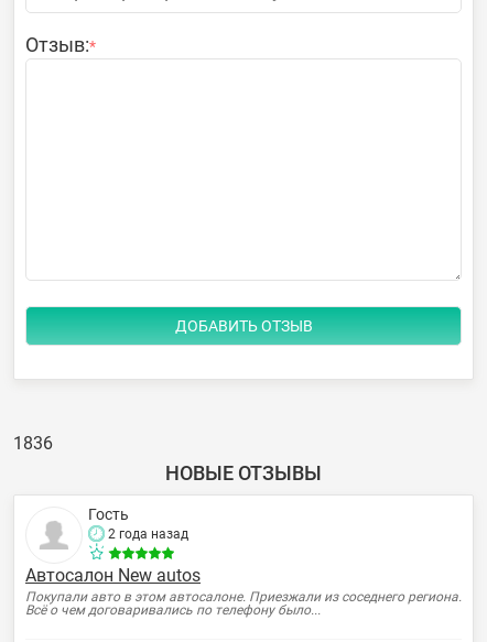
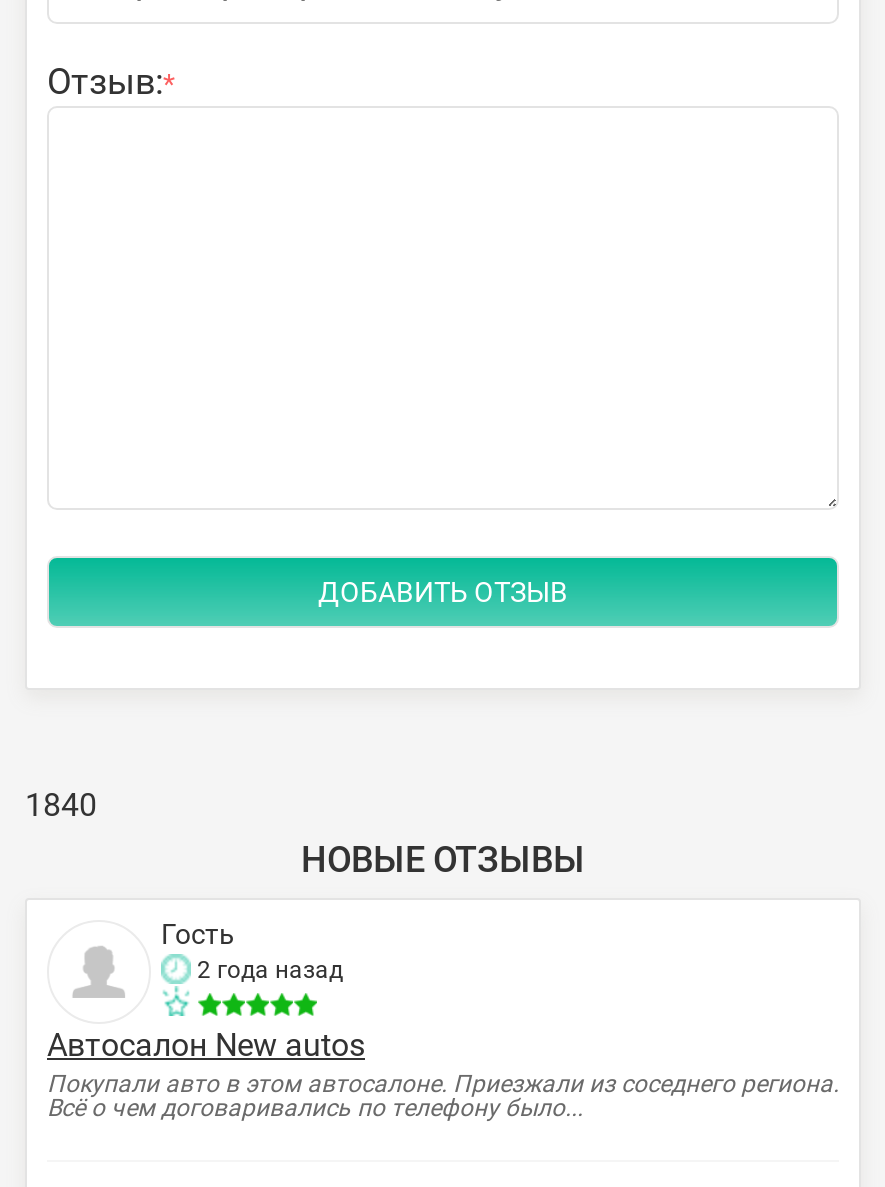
[13,432,53,453] 1836 -> [25,785,97,823] 1840

